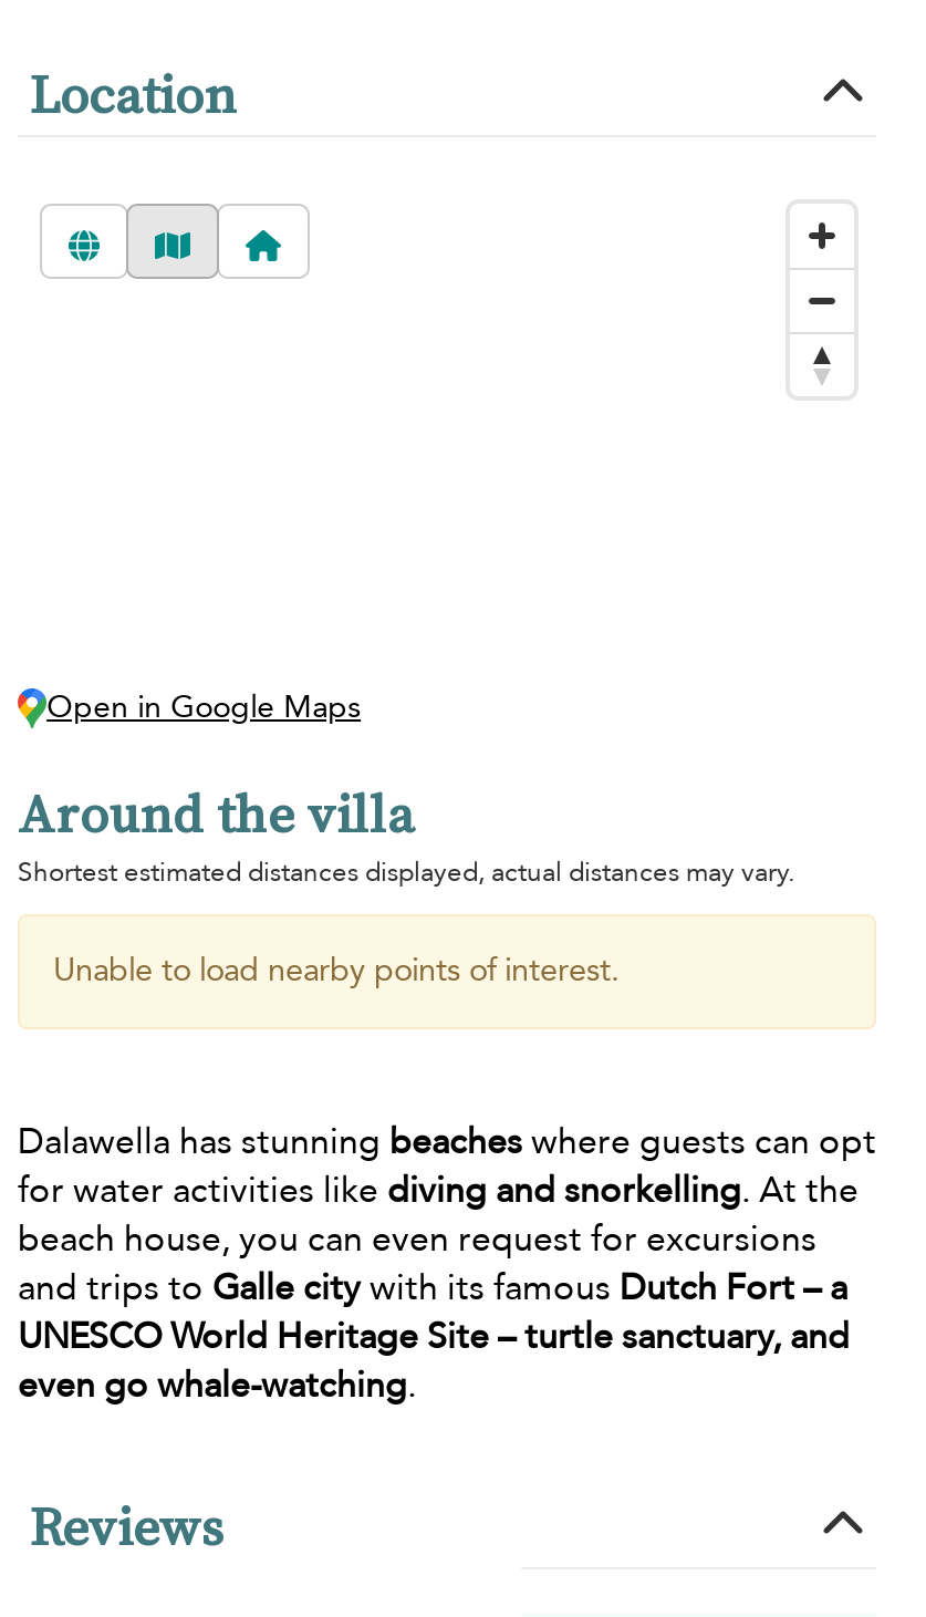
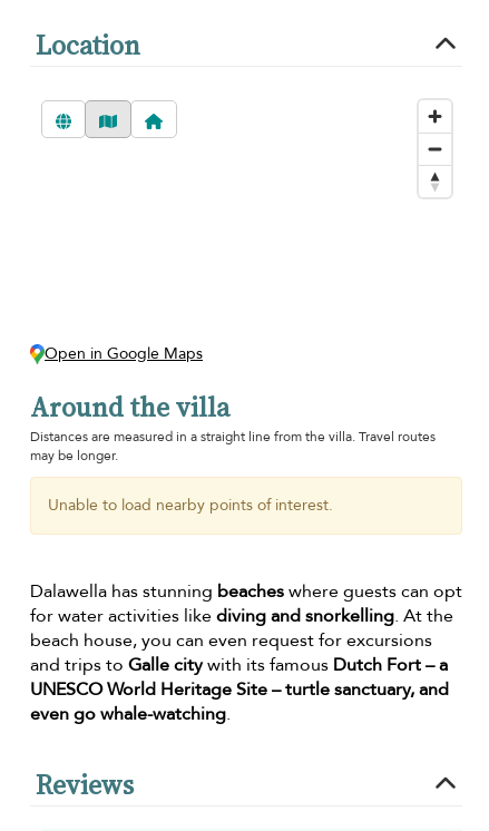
[18,855,794,891] Shortest estimated distances displayed, actual distances may vary. -> [30,428,436,465] Distances are measured in a straight line from the villa. Travel routes | may be longer.

